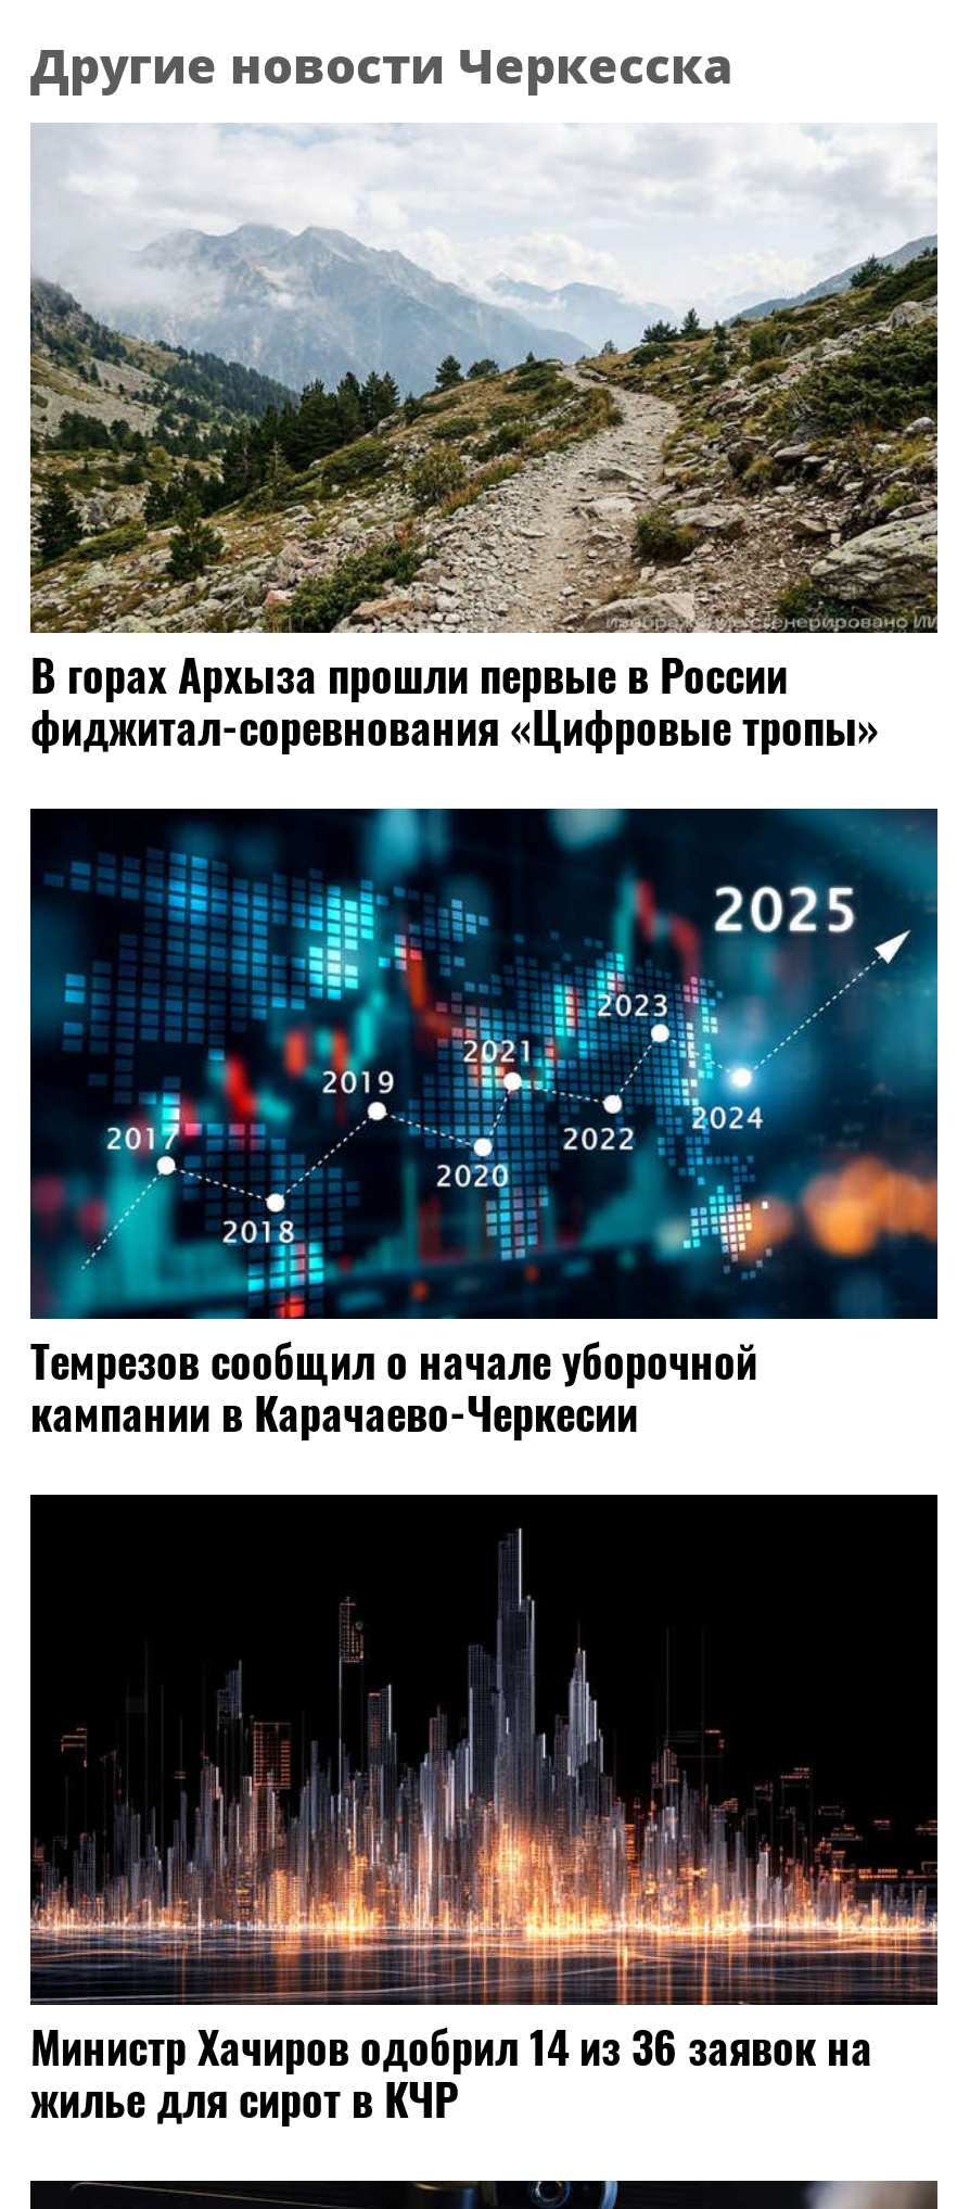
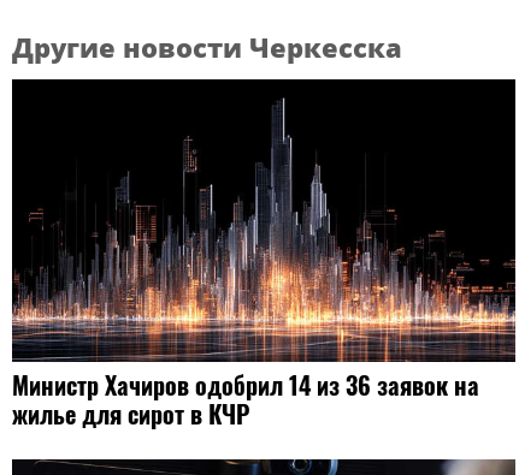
[28,123,940,759] [image] | В горах Архыза прошли первые в России | фиджитал-соревнования «Цифровые тропы» -> none
[30,807,940,1445] [image] | Темрезов сообщил о начале уборочной | кампании в Карачаево-Черкесии -> none

